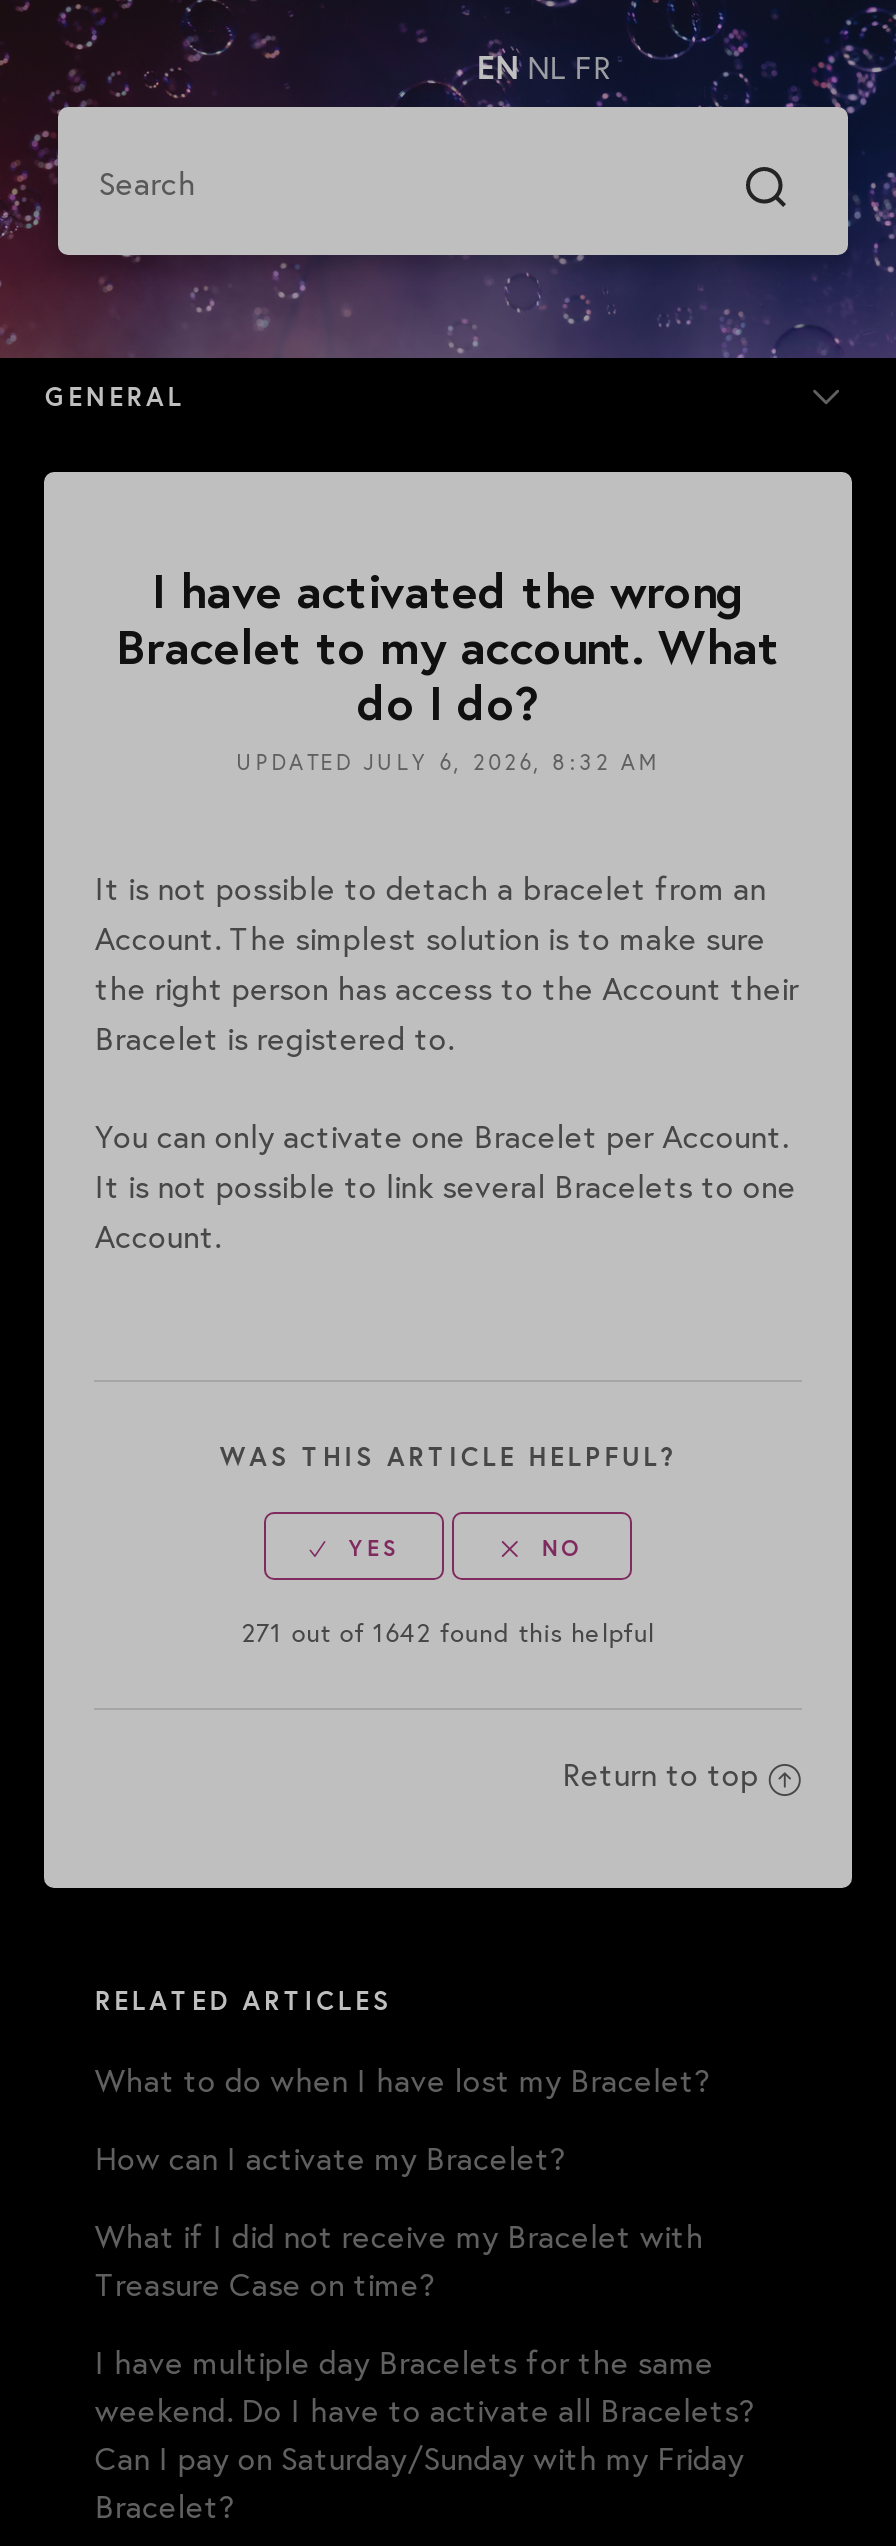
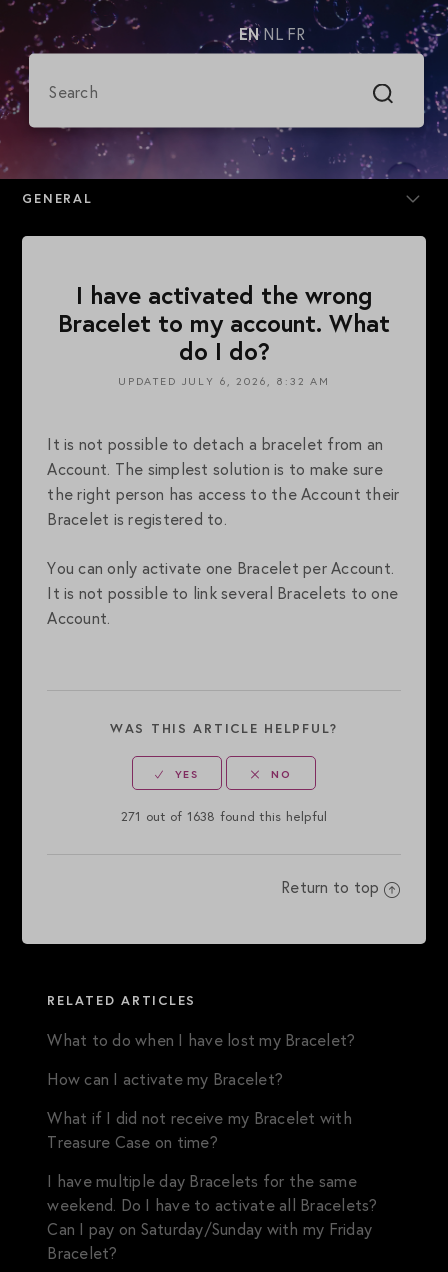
[242,1617,654,1651] 271 out of 1642 found this helpful -> [121,808,327,825] 271 out of 1638 found this helpful

